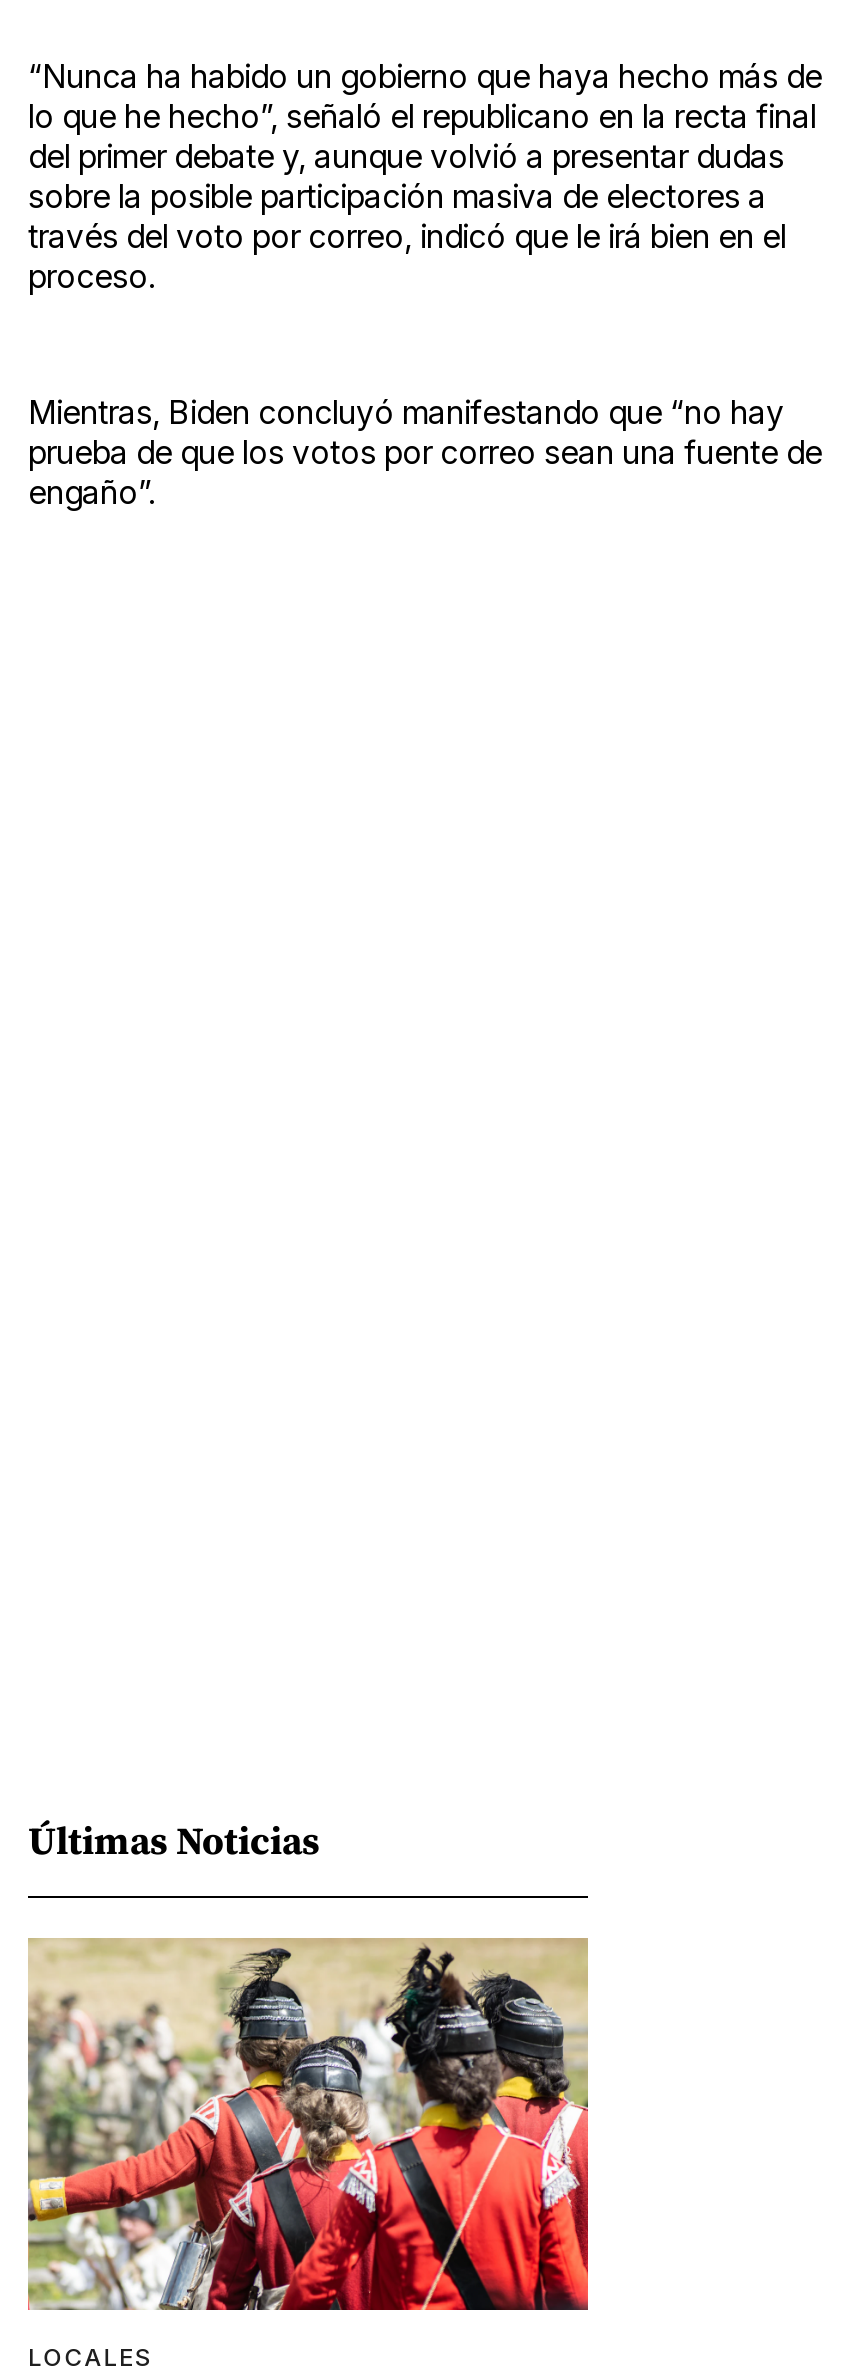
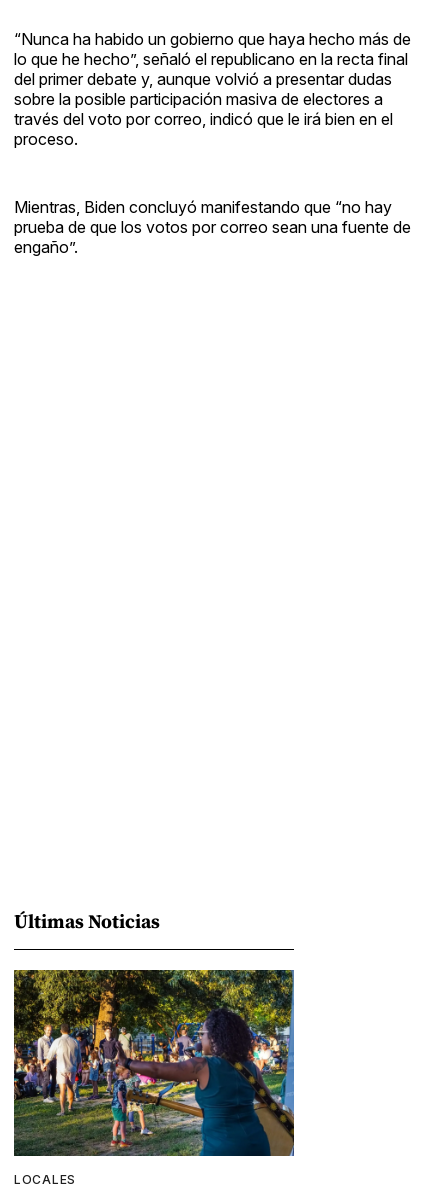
[26,1936,590,2312] [image] -> [13,969,295,1157] [image]

